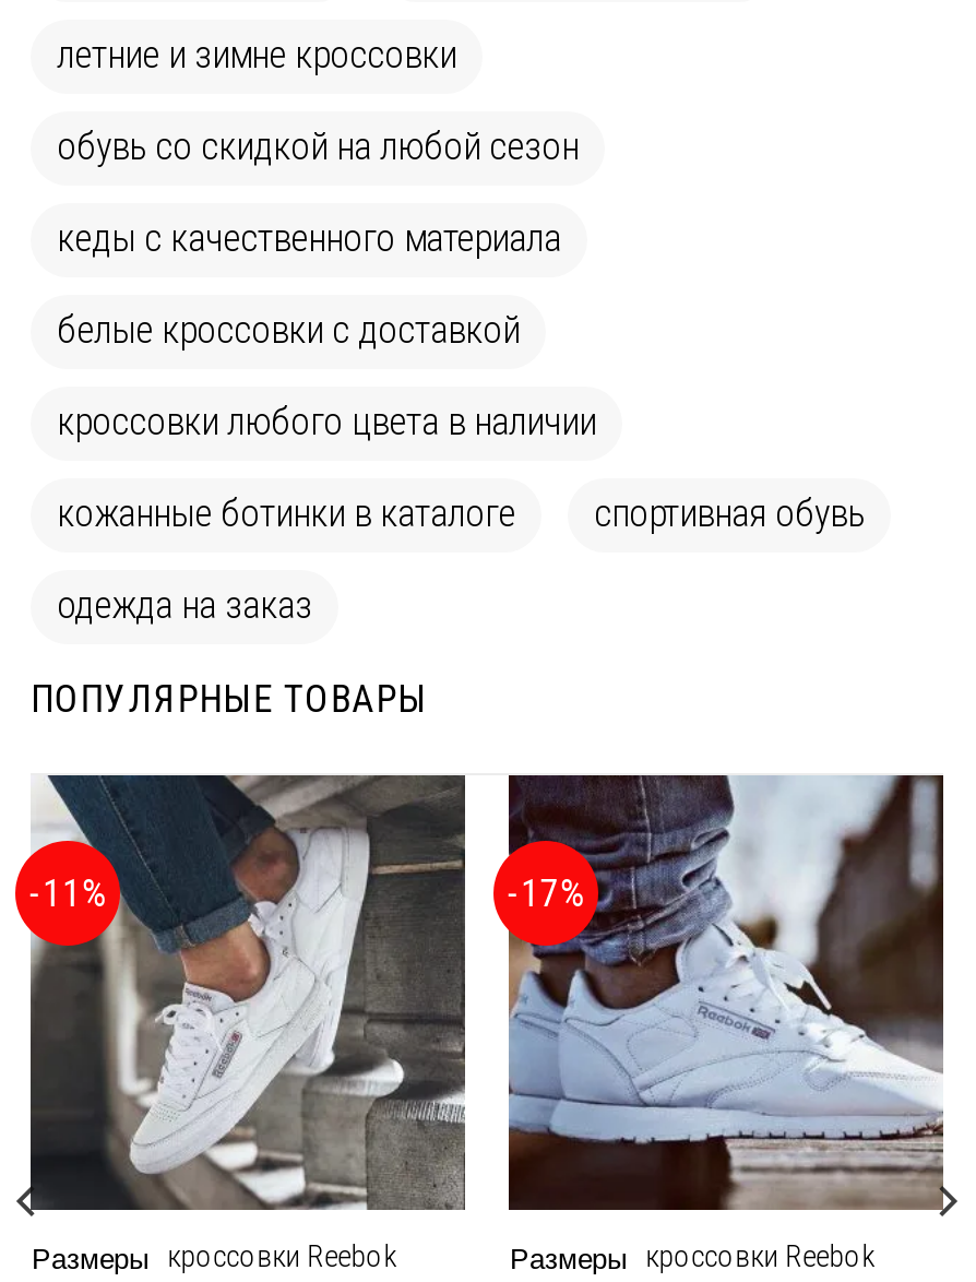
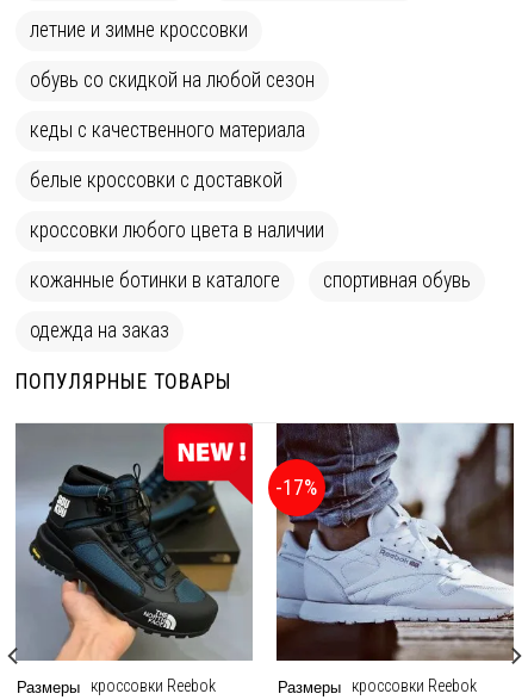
[28,773,467,1212] [image] -> [14,422,254,661] [image]
[29,871,105,914] -11% -> none

